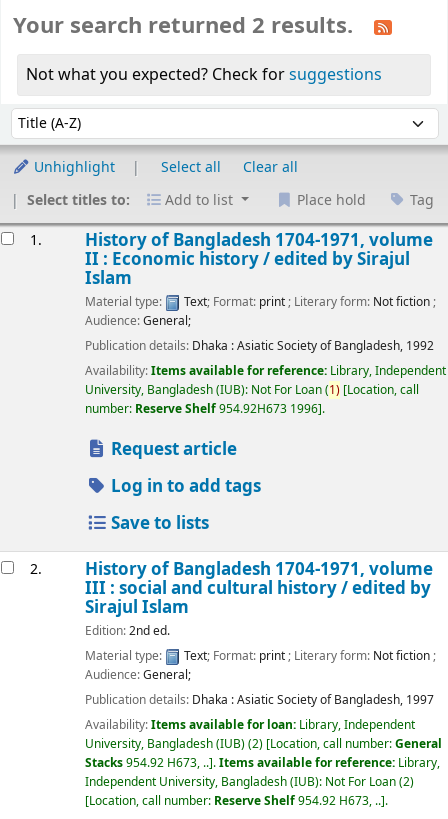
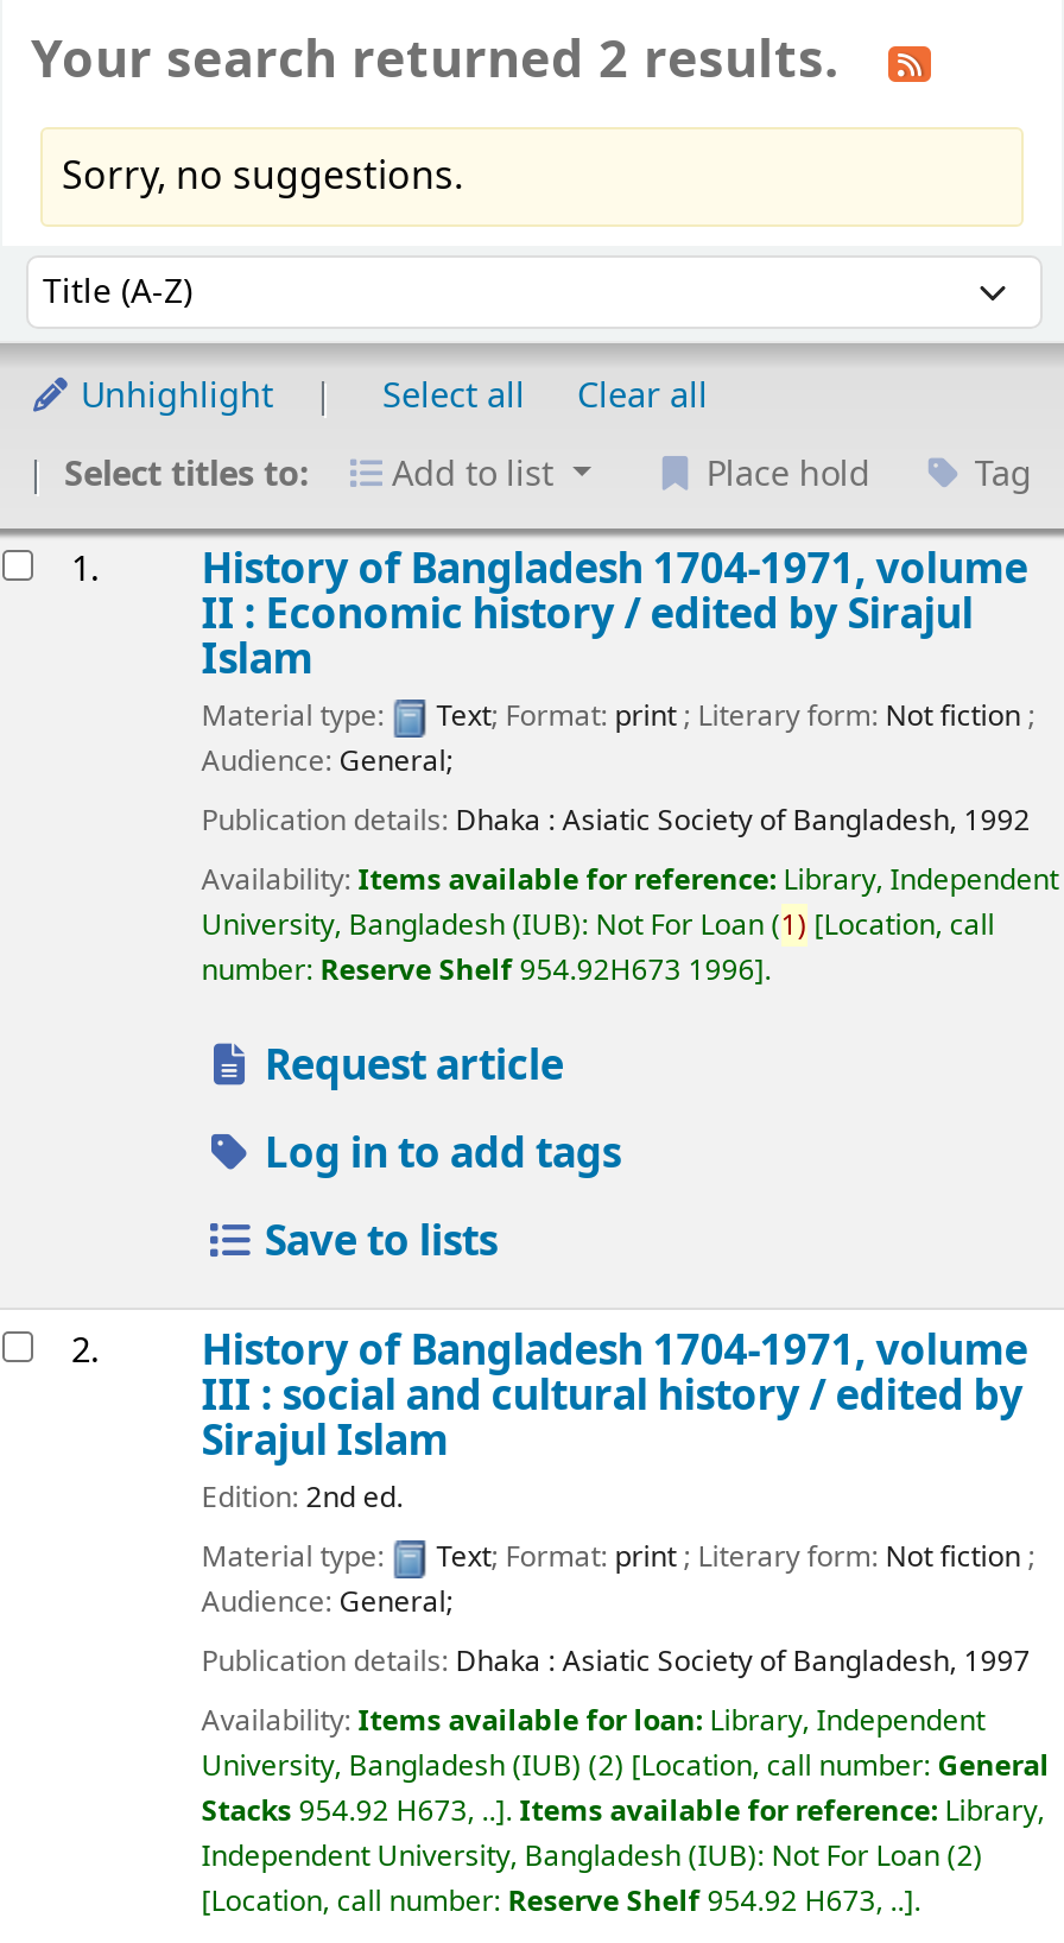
[26,63,382,87] Not what you expected? Check for suggestions -> [62,149,463,206] Sorry, no suggestions.

